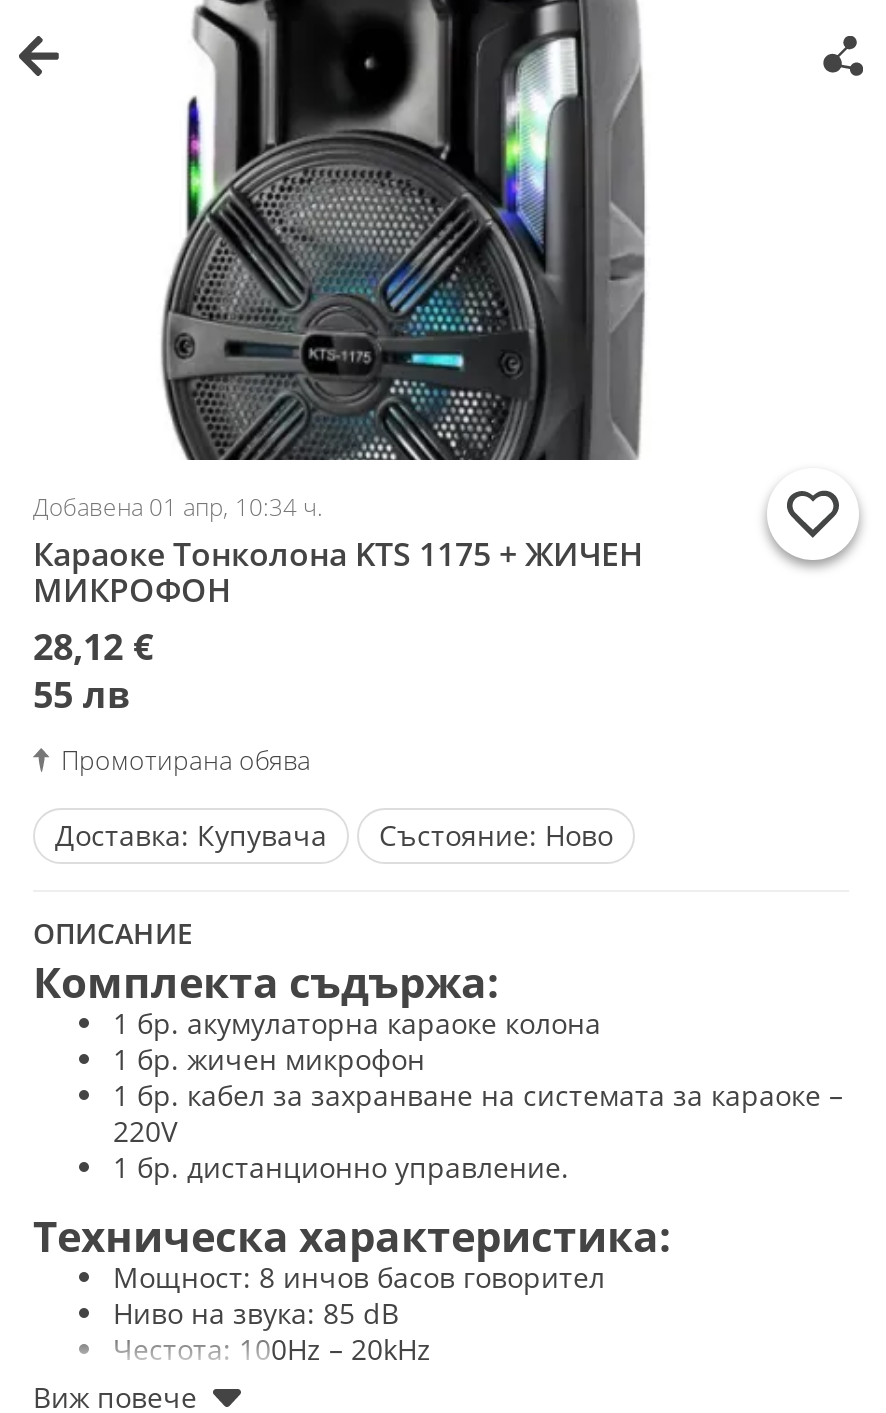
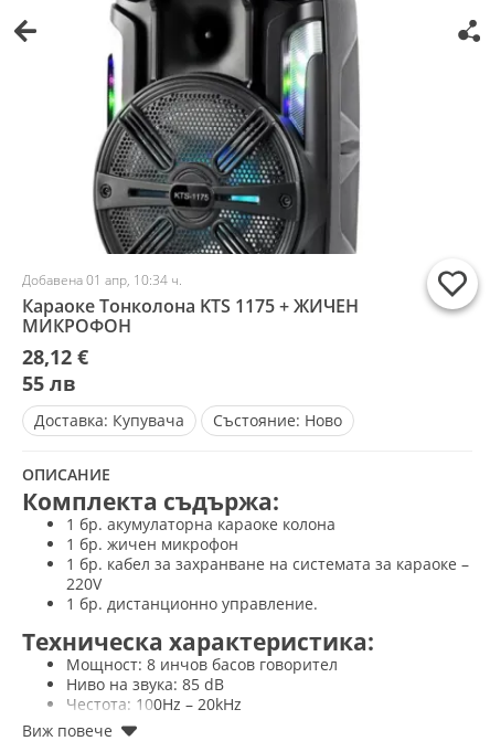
[61,742,311,778] Промотирана обява -> none

